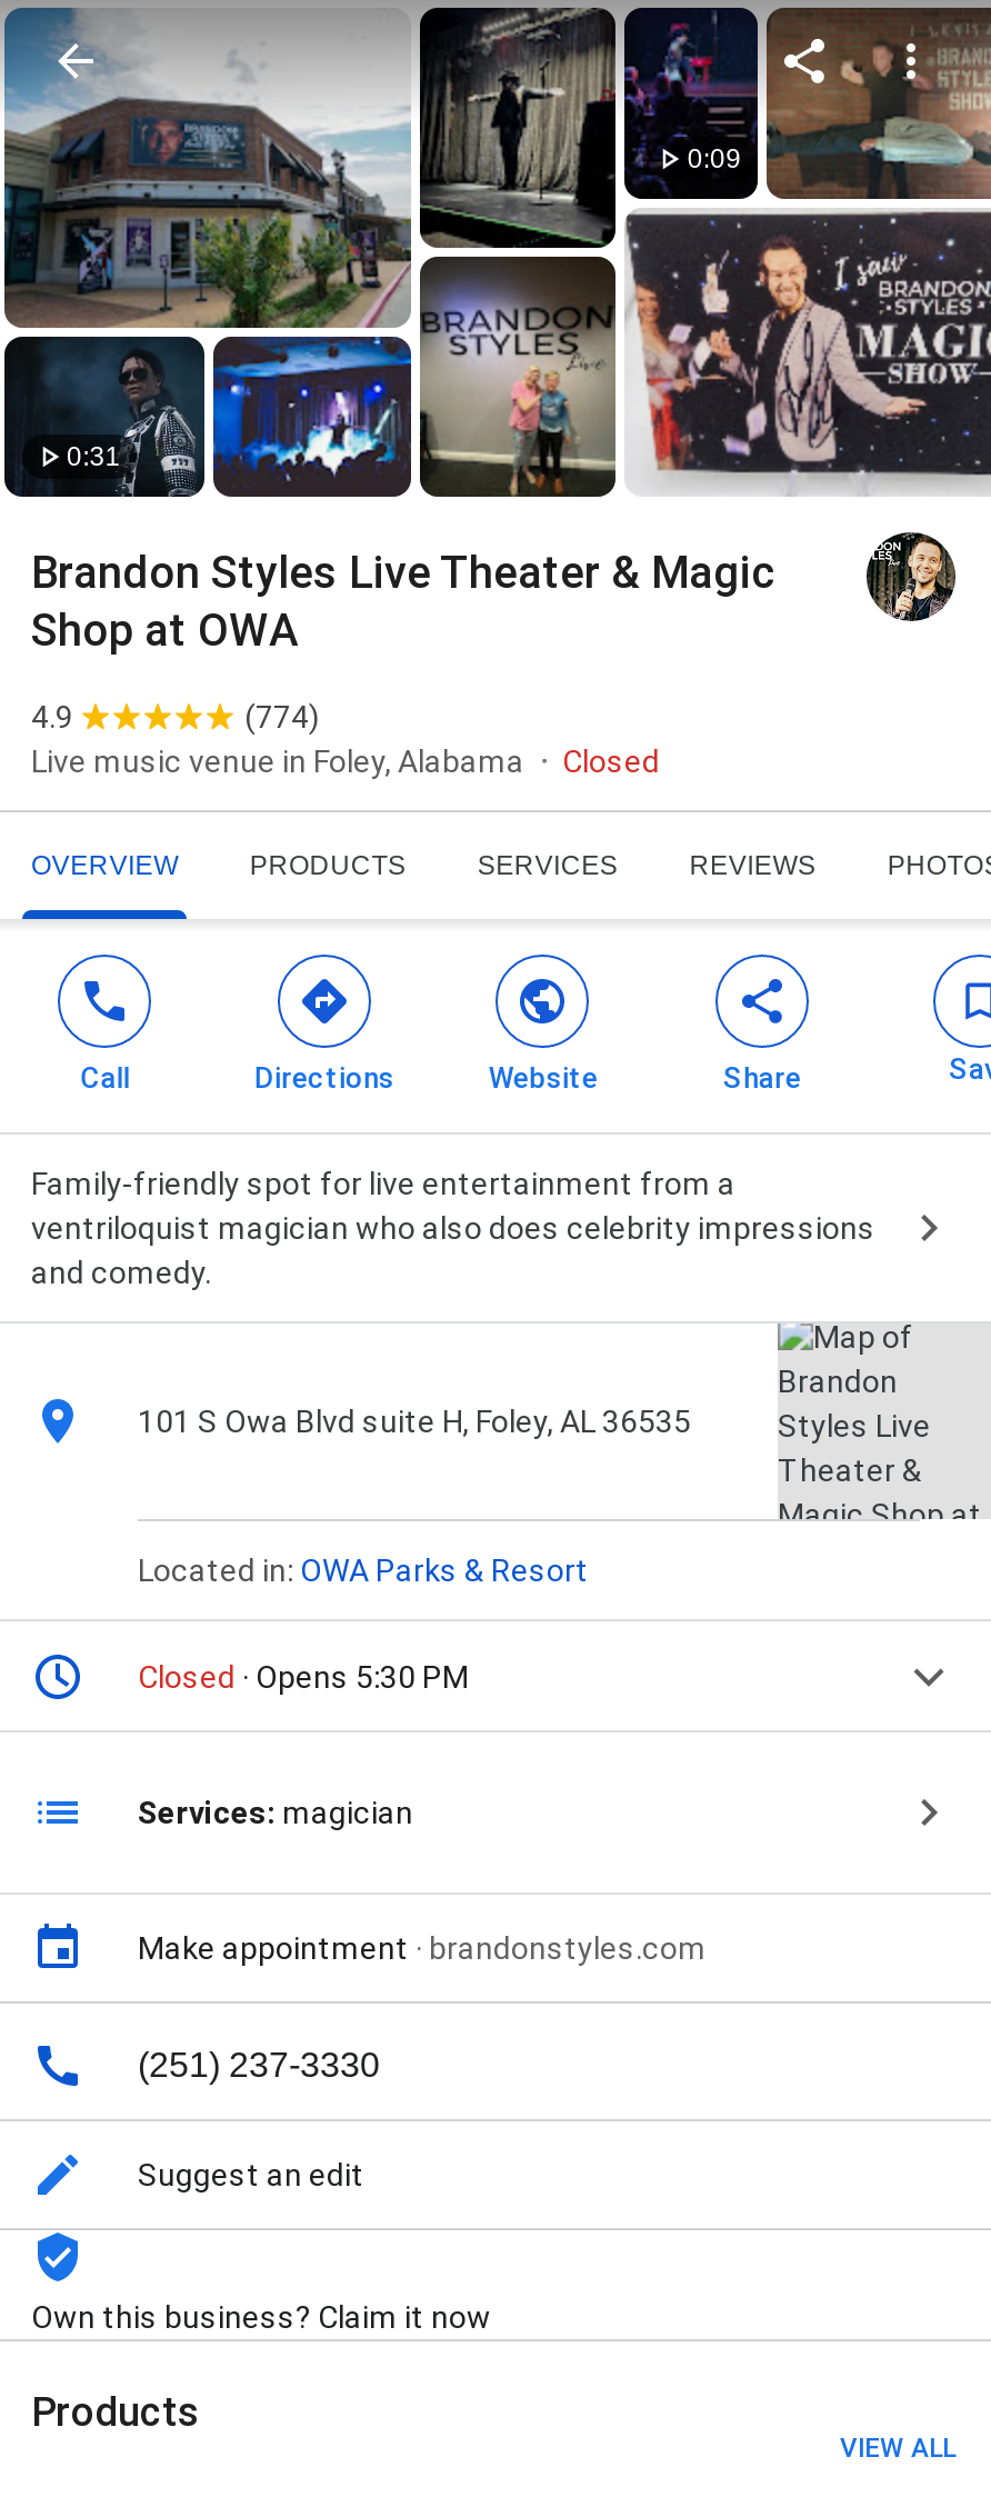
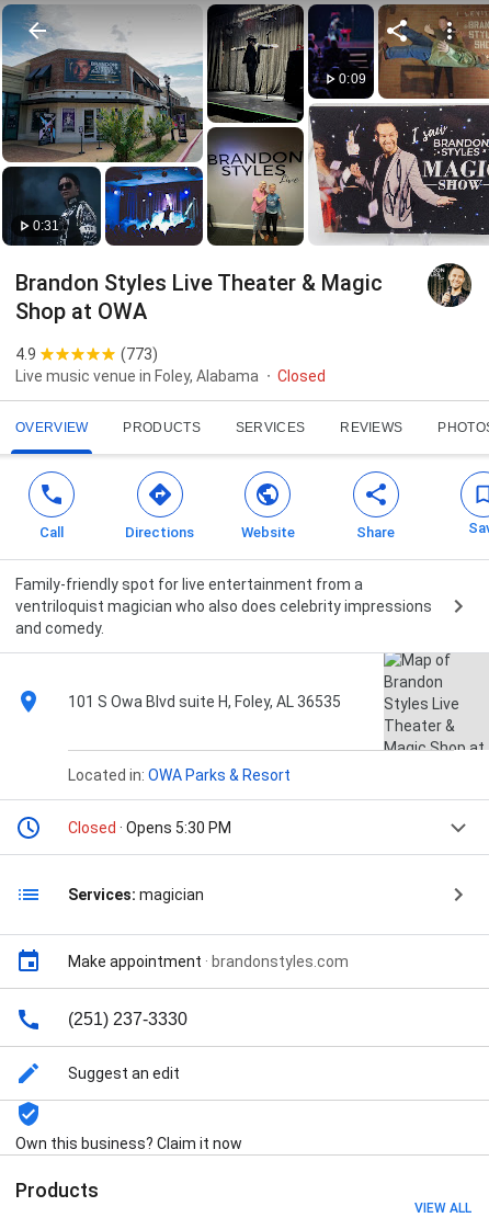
[767,10,984,199] [image] -> [379,7,486,99] [image]
[244,699,320,735] (774) -> [121,346,158,363] (773)

